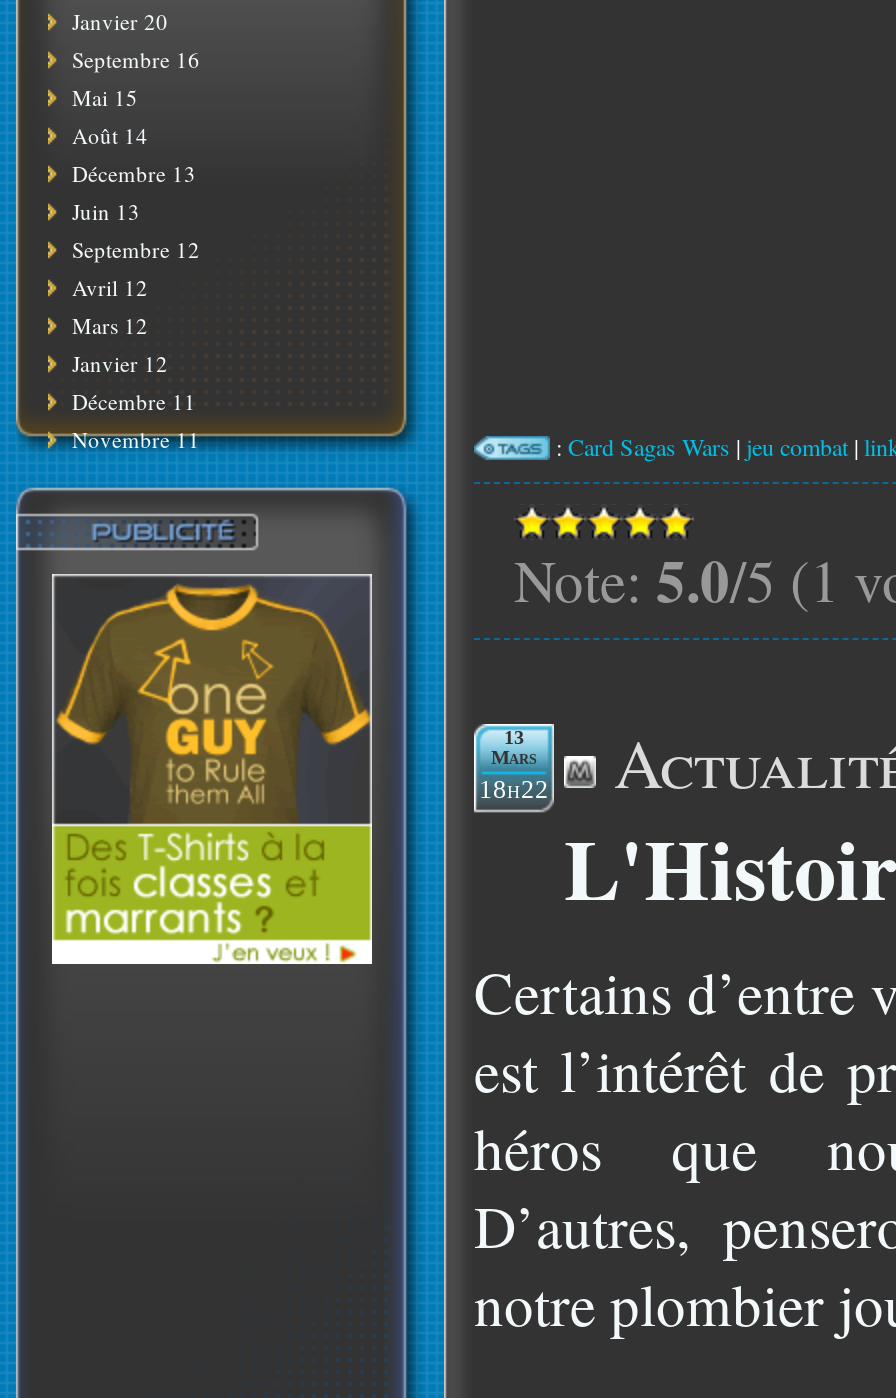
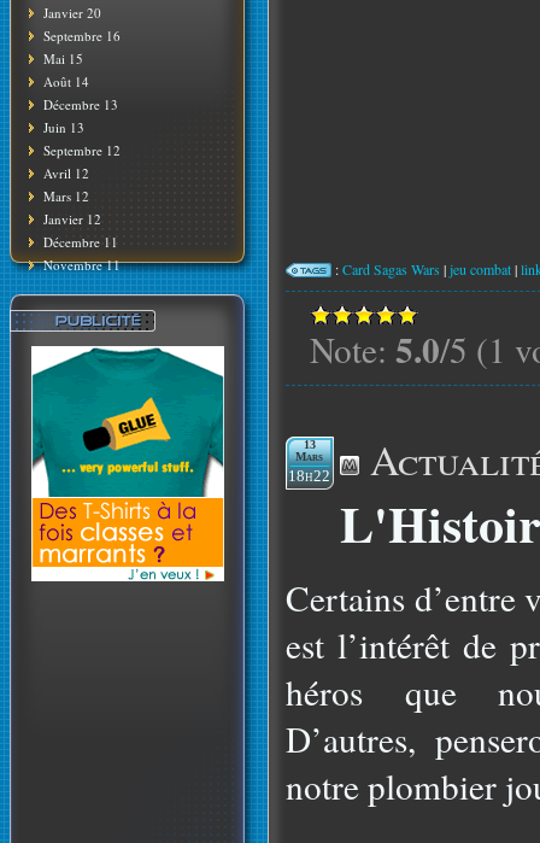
[52,576,372,962] [image] -> [31,346,224,579] [image]

